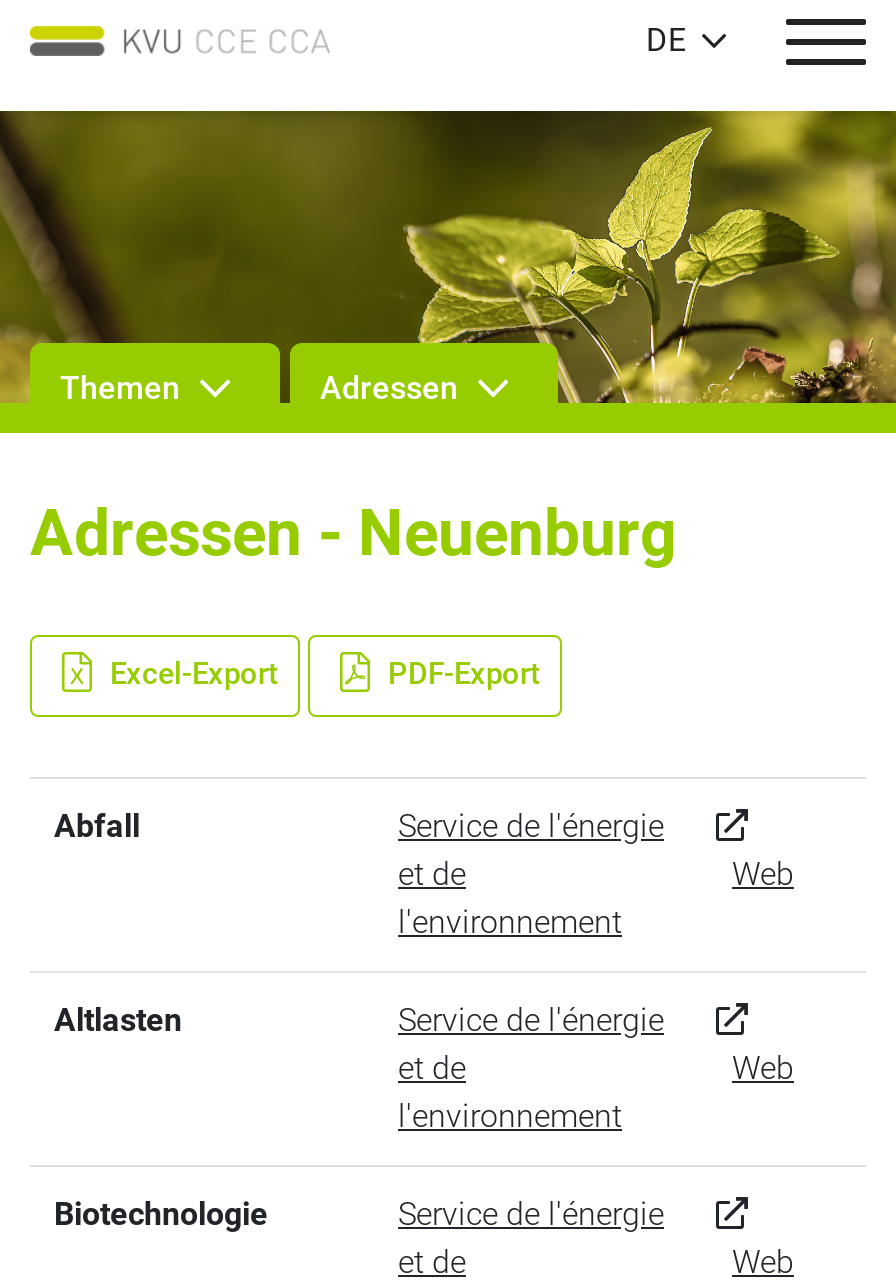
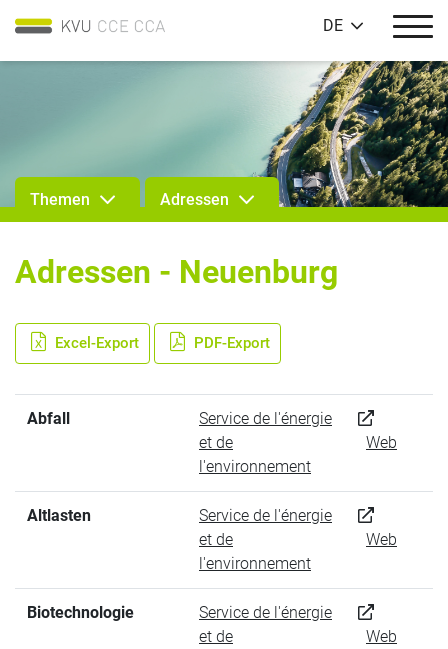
[6,109,890,405] [image] -> [3,60,445,208] [image]

